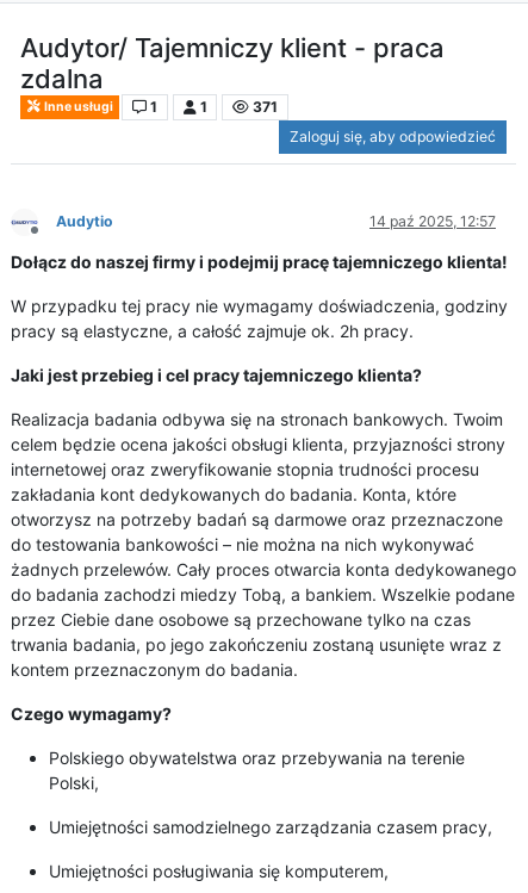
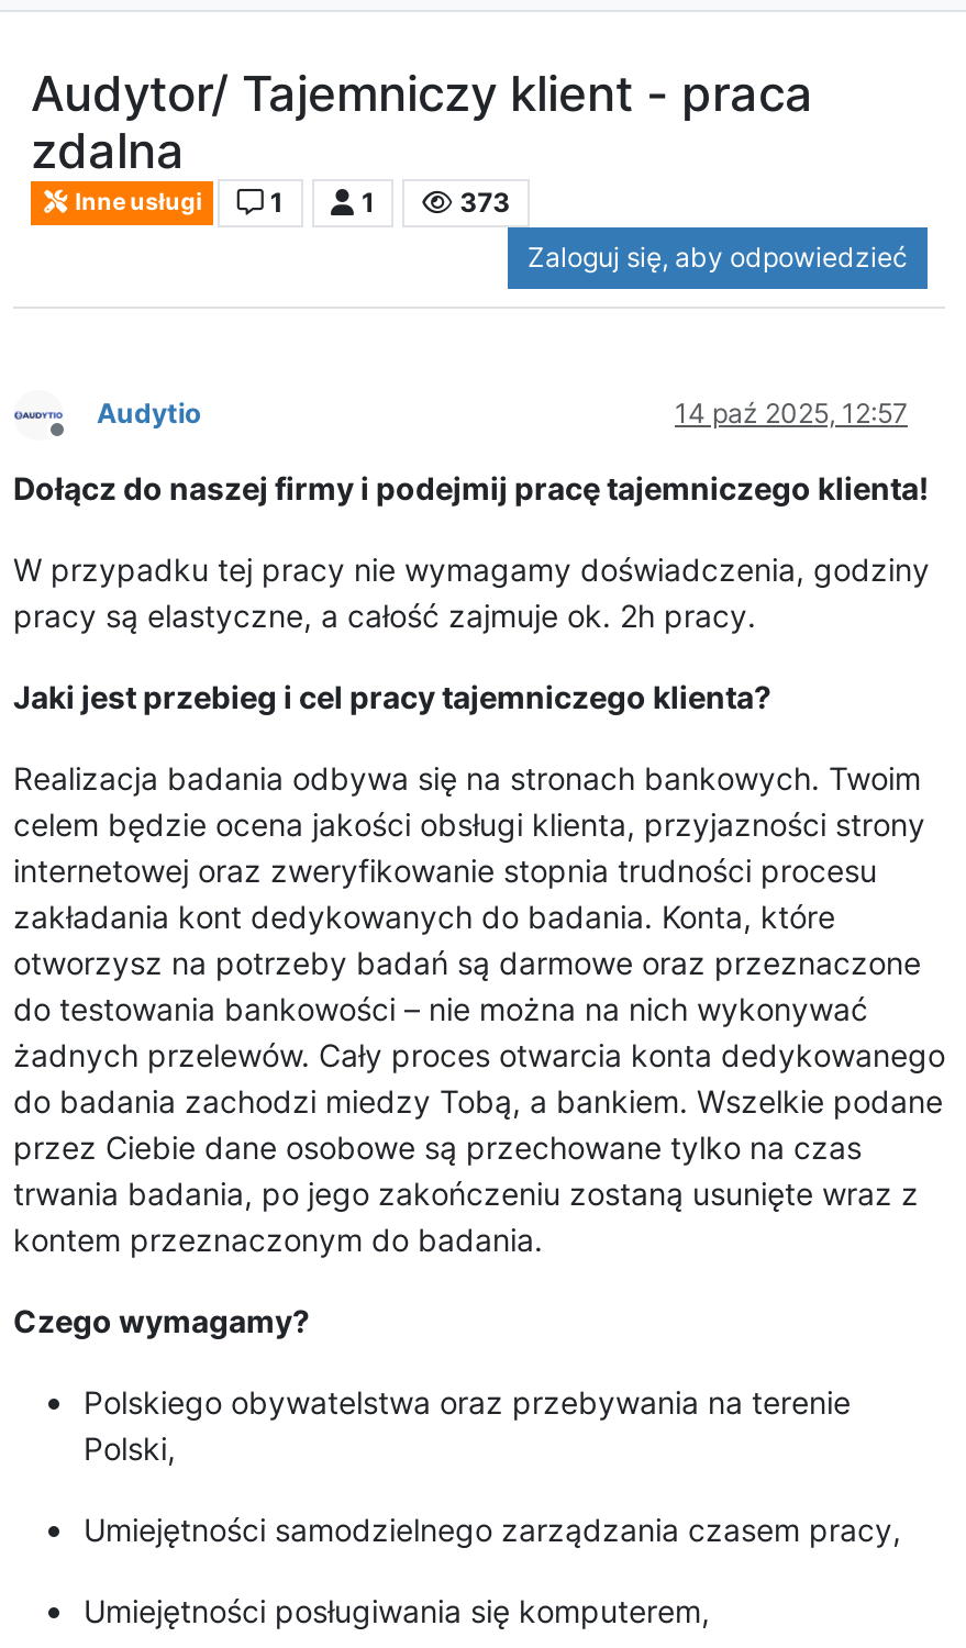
[253,98,278,116] 371 -> [460,185,510,218] 373

